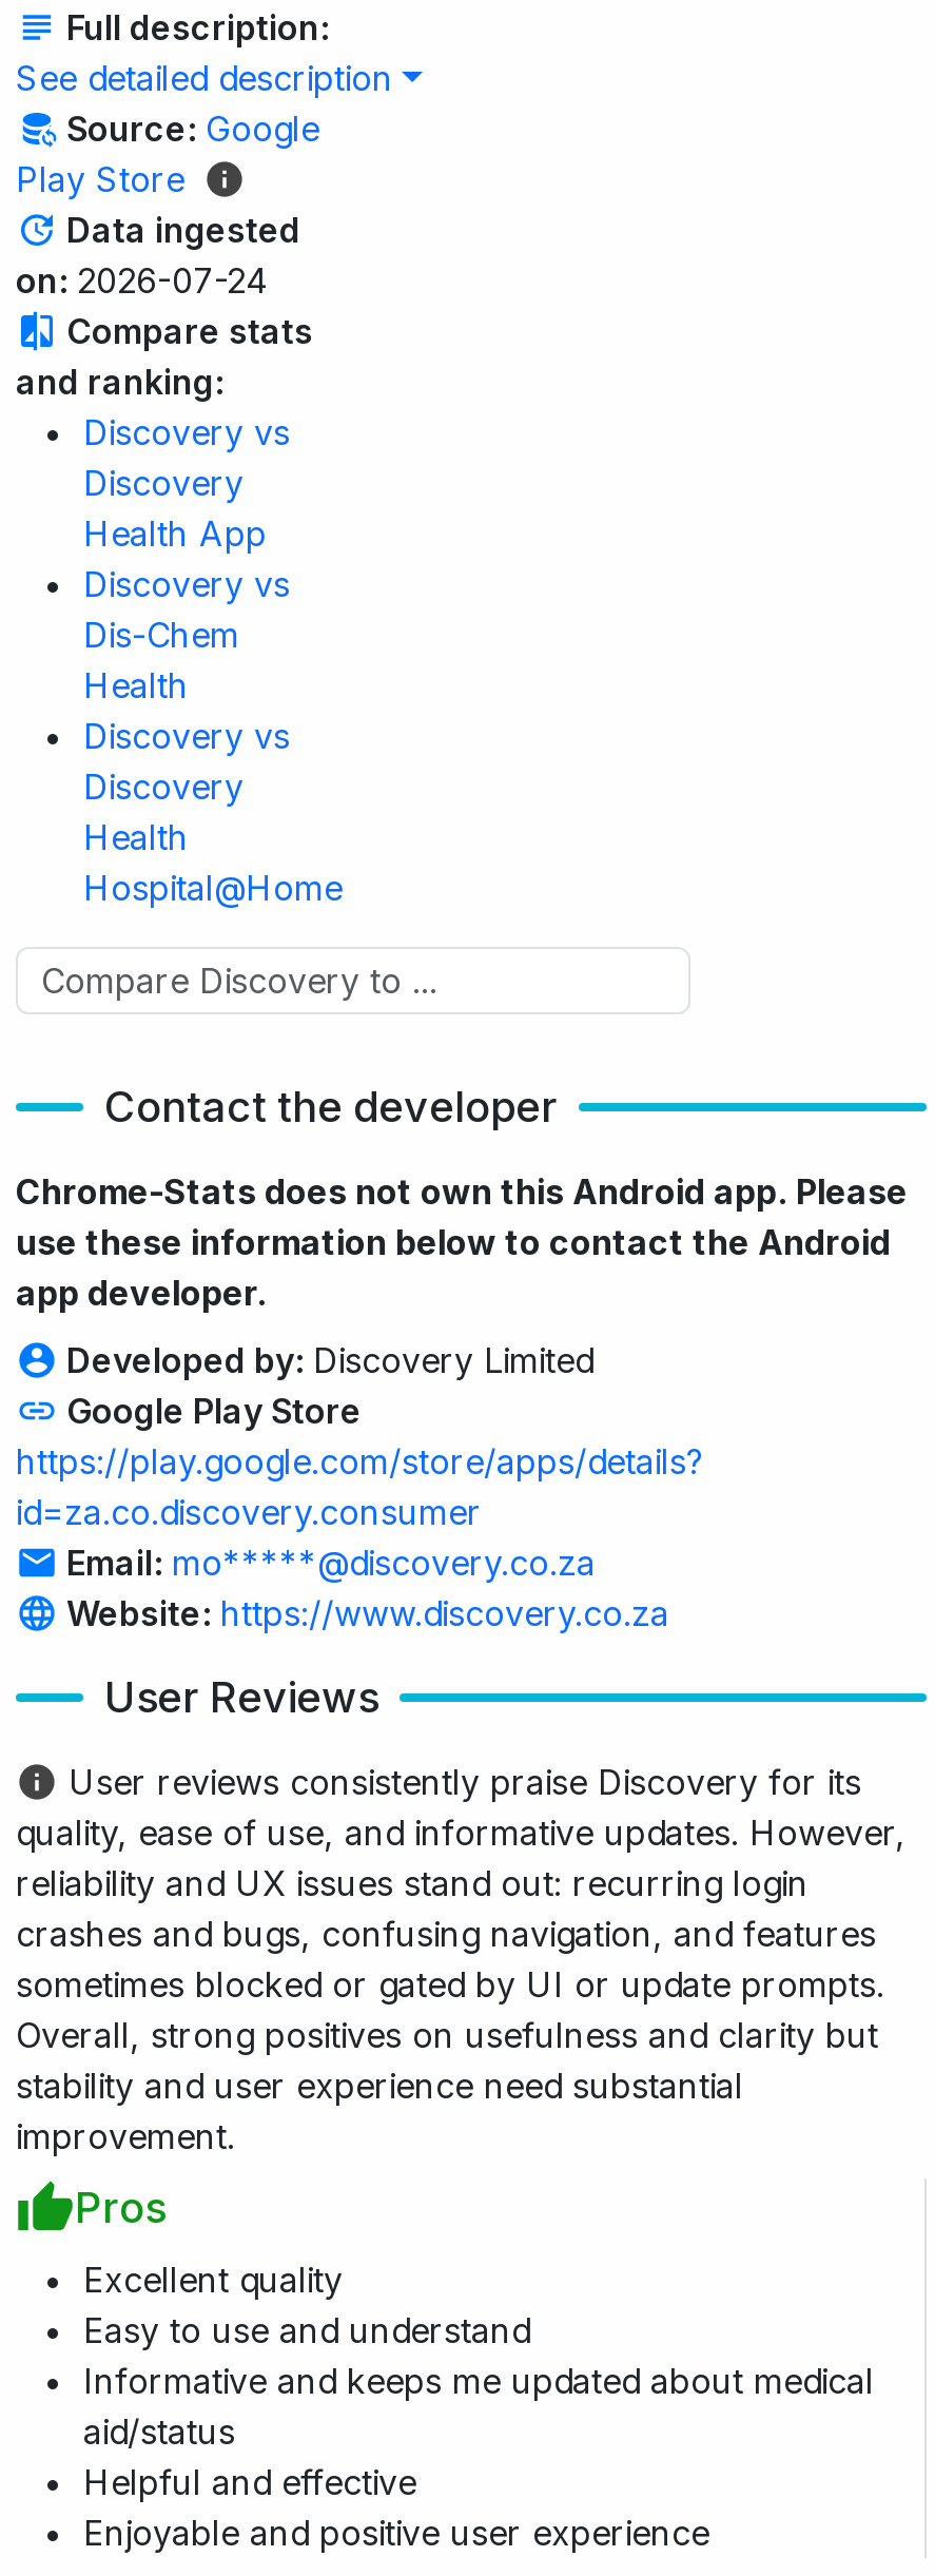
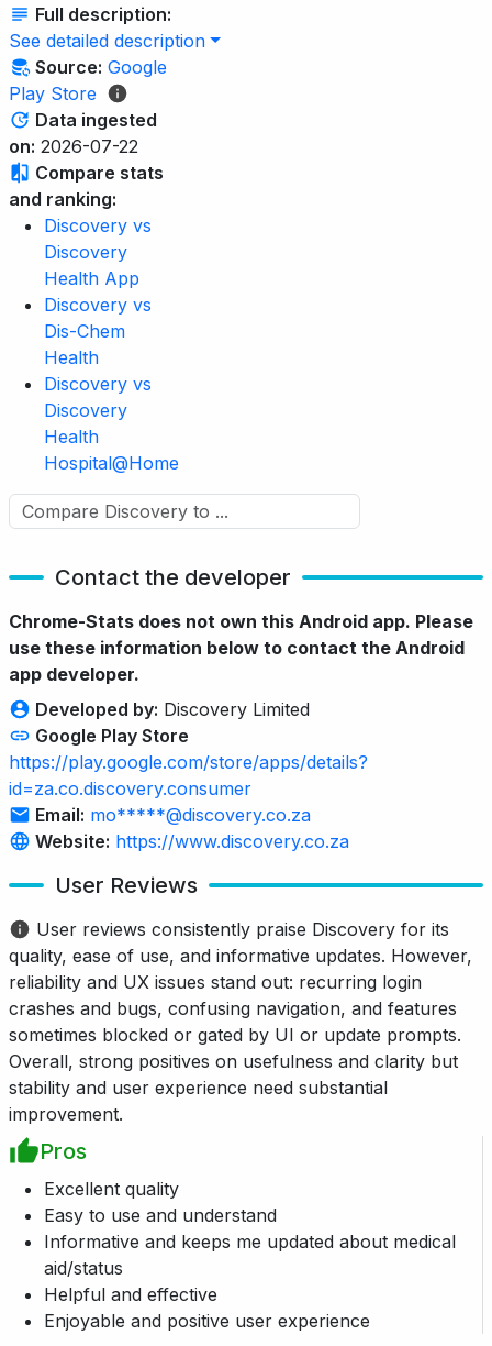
[16,259,269,301] on: 2026-07-24 -> [9,135,138,157] on: 2026-07-22

